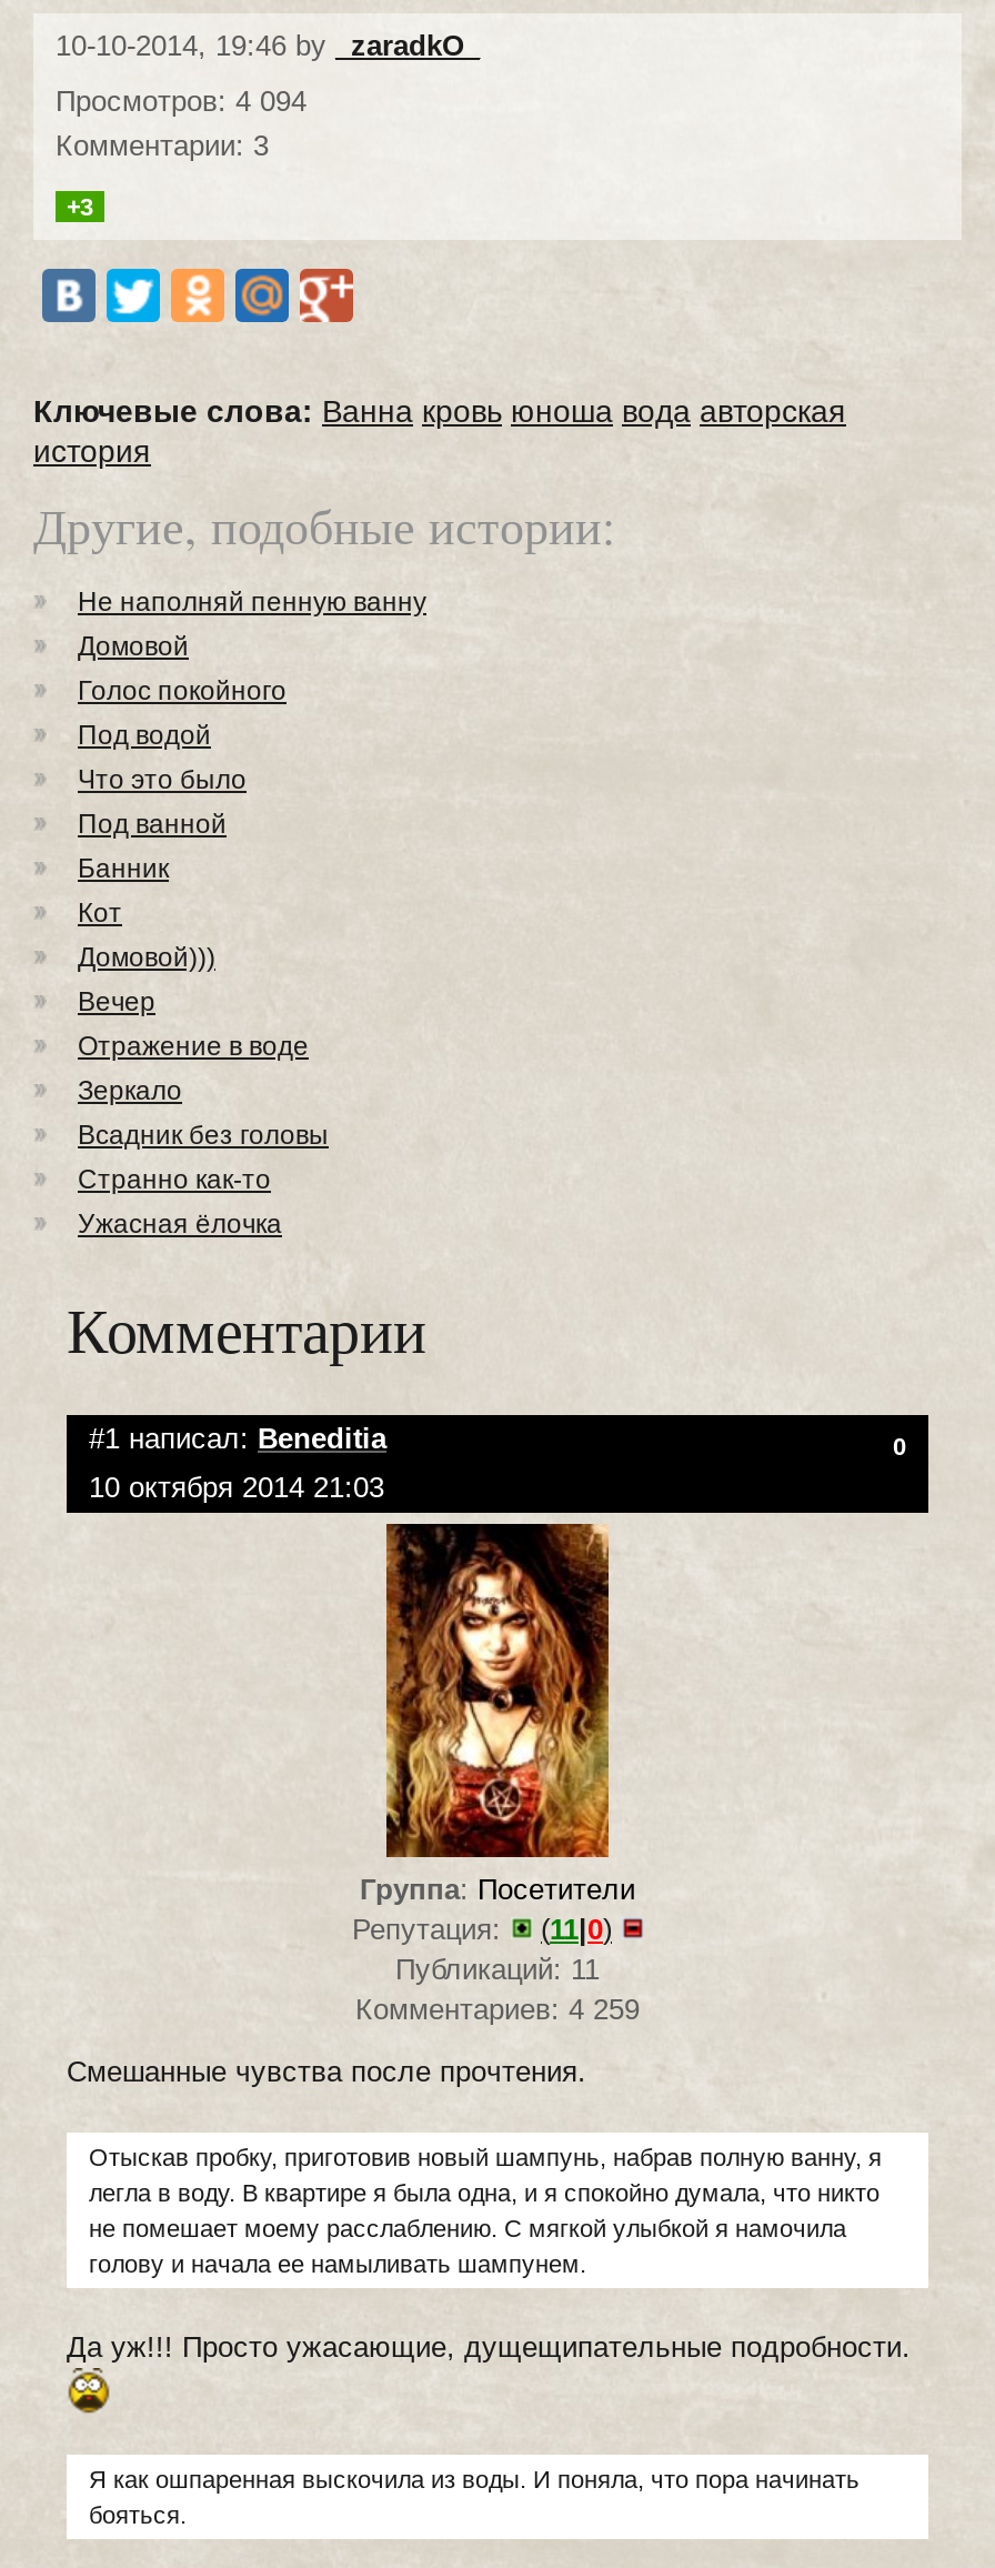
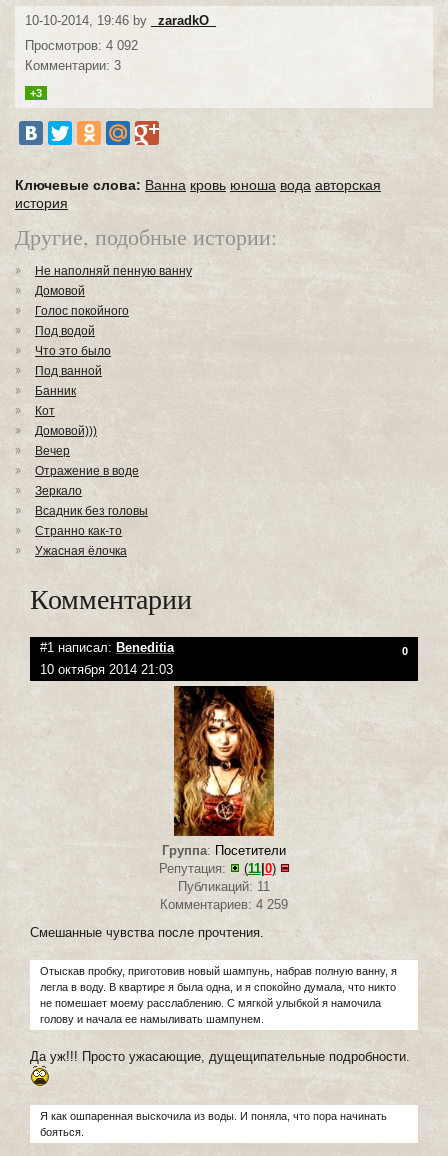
[56,84,306,118] Просмотров: 4 094 -> [25,38,138,53] Просмотров: 4 092

